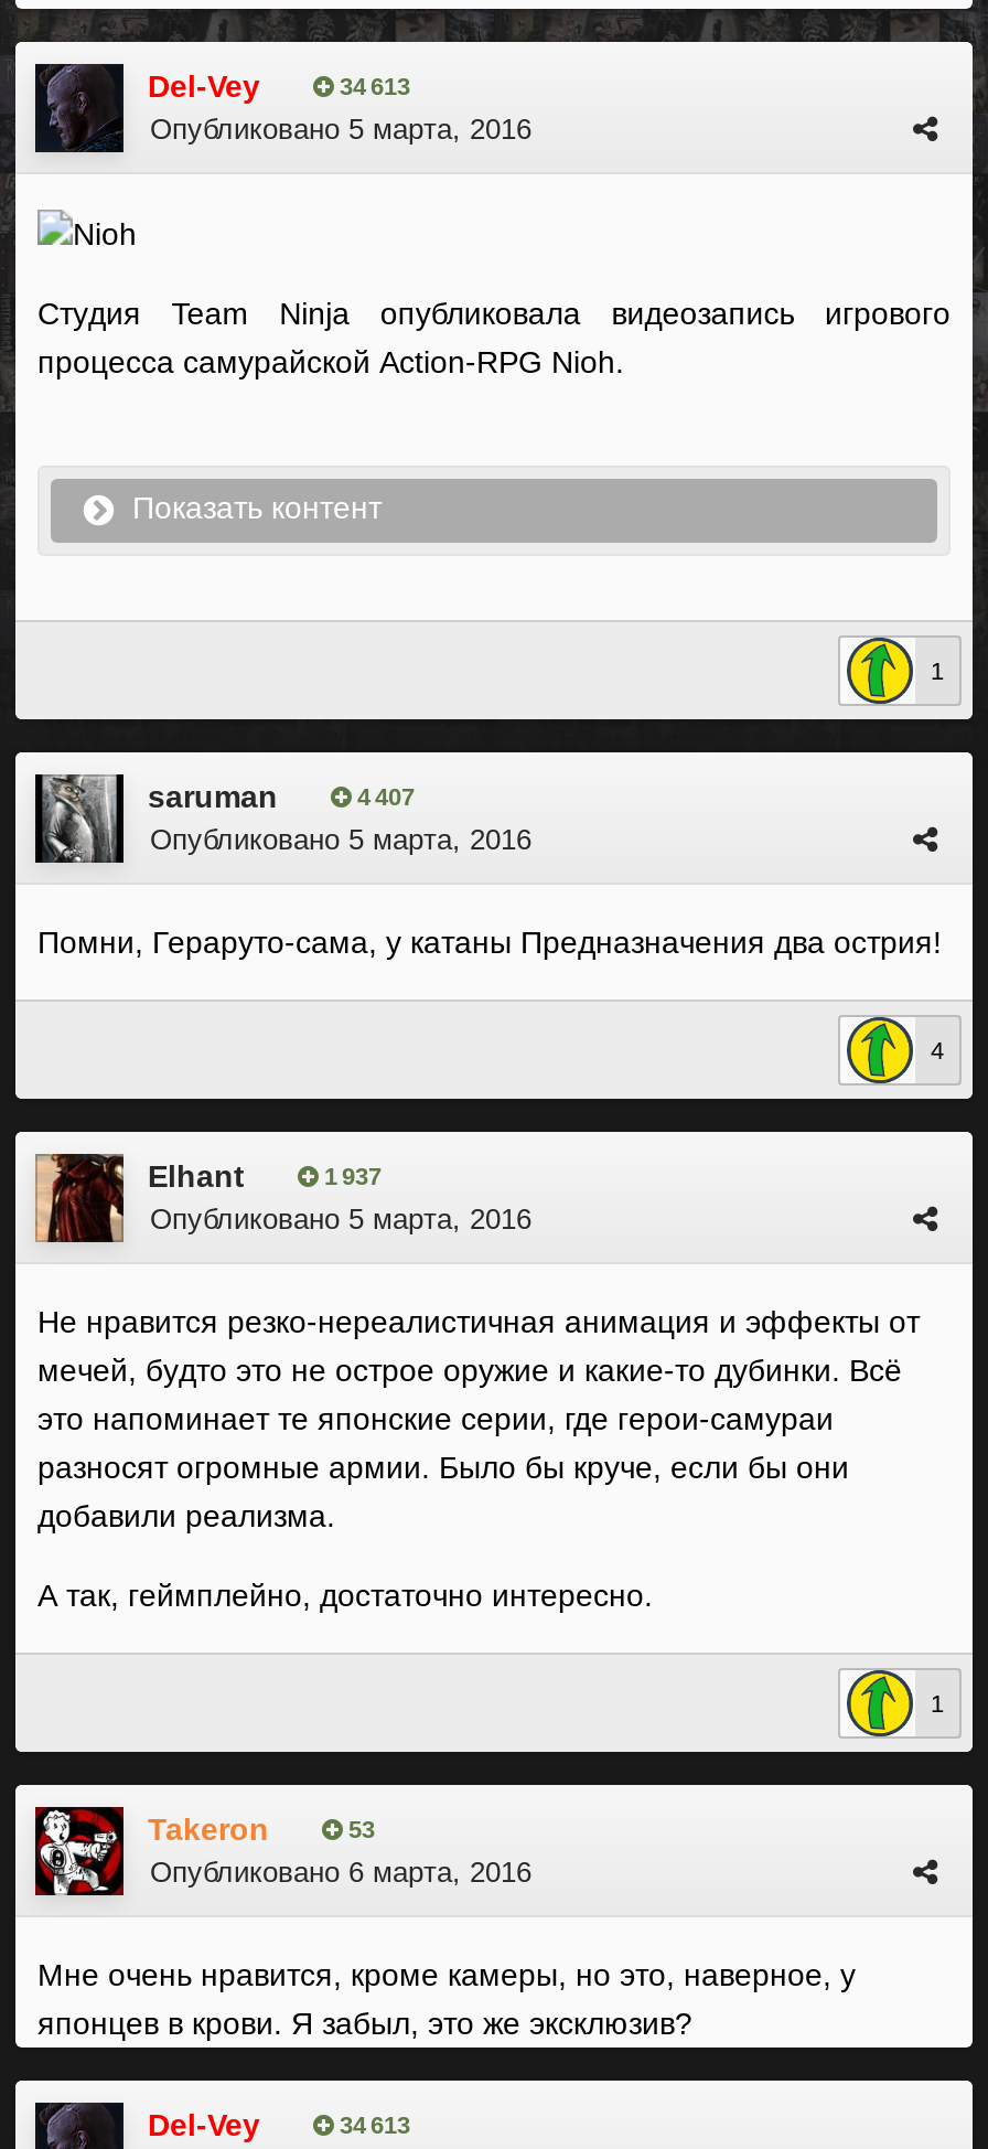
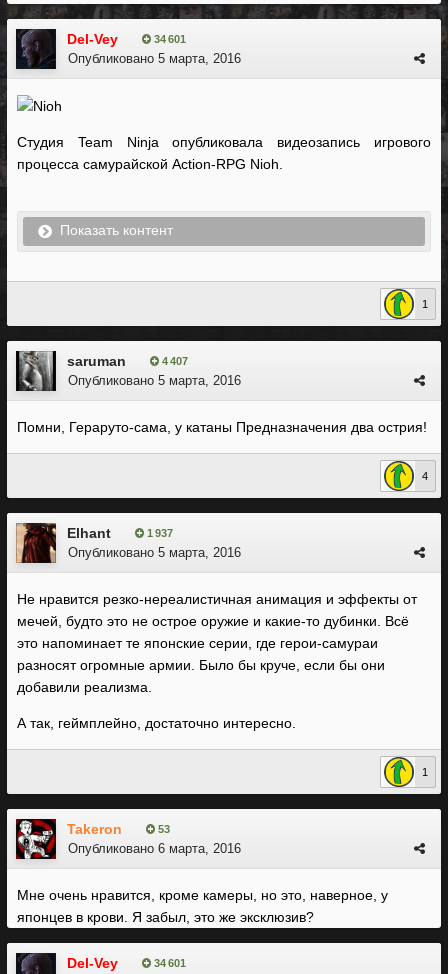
[333,73,410,99] 34 613 -> [151,33,186,45] 34 601
[333,2111,410,2138] 34 613 -> [151,957,186,969] 34 601

